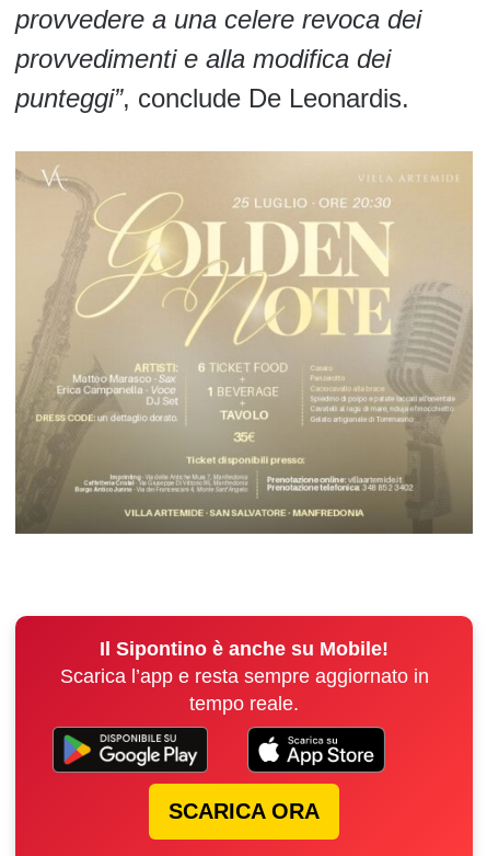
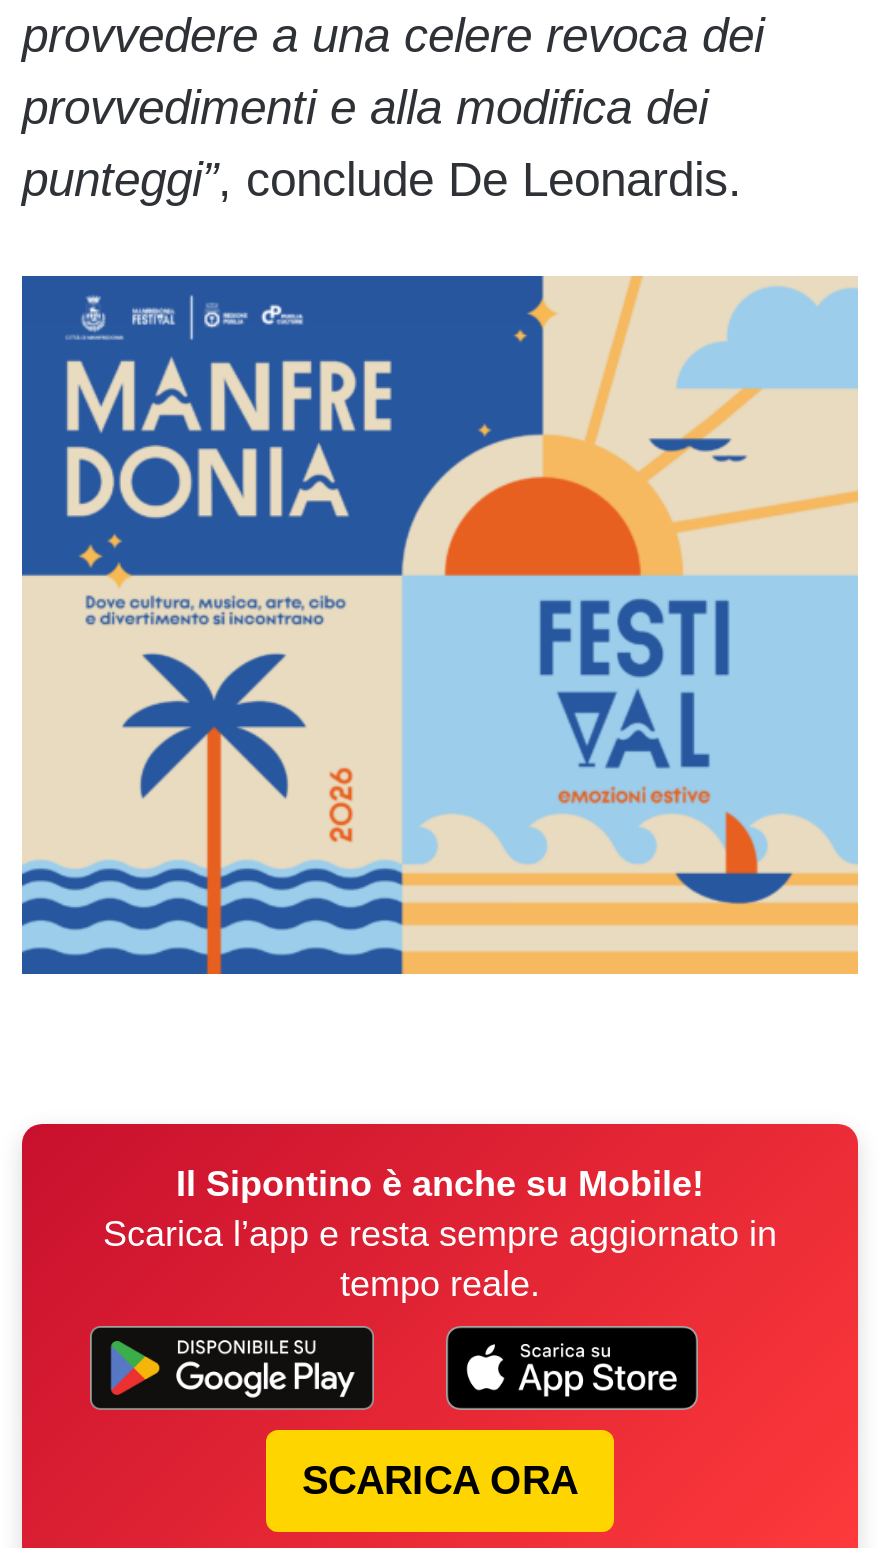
[14,151,474,535] [image] -> [20,274,860,976] [image]

